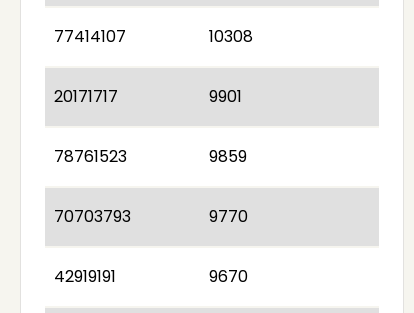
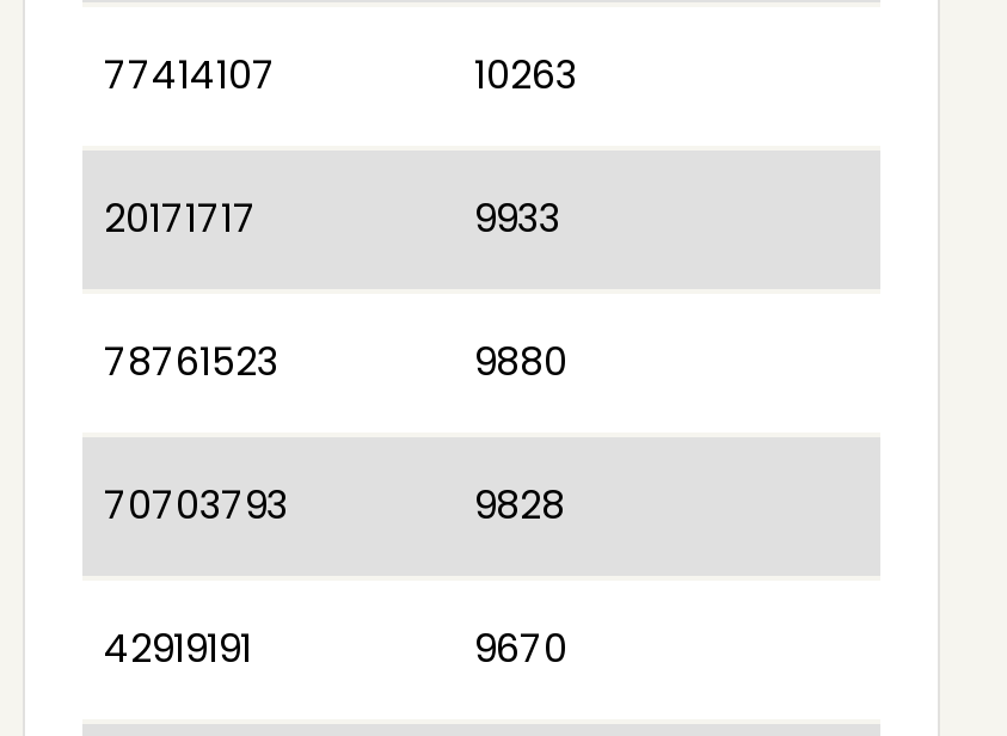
[209,25,253,48] 10308 -> [474,48,577,103] 10263
[209,85,242,108] 9901 -> [474,191,560,246] 9933
[209,145,247,168] 9859 -> [474,335,567,390] 9880
[209,205,248,228] 9770 -> [474,478,565,533] 9828

